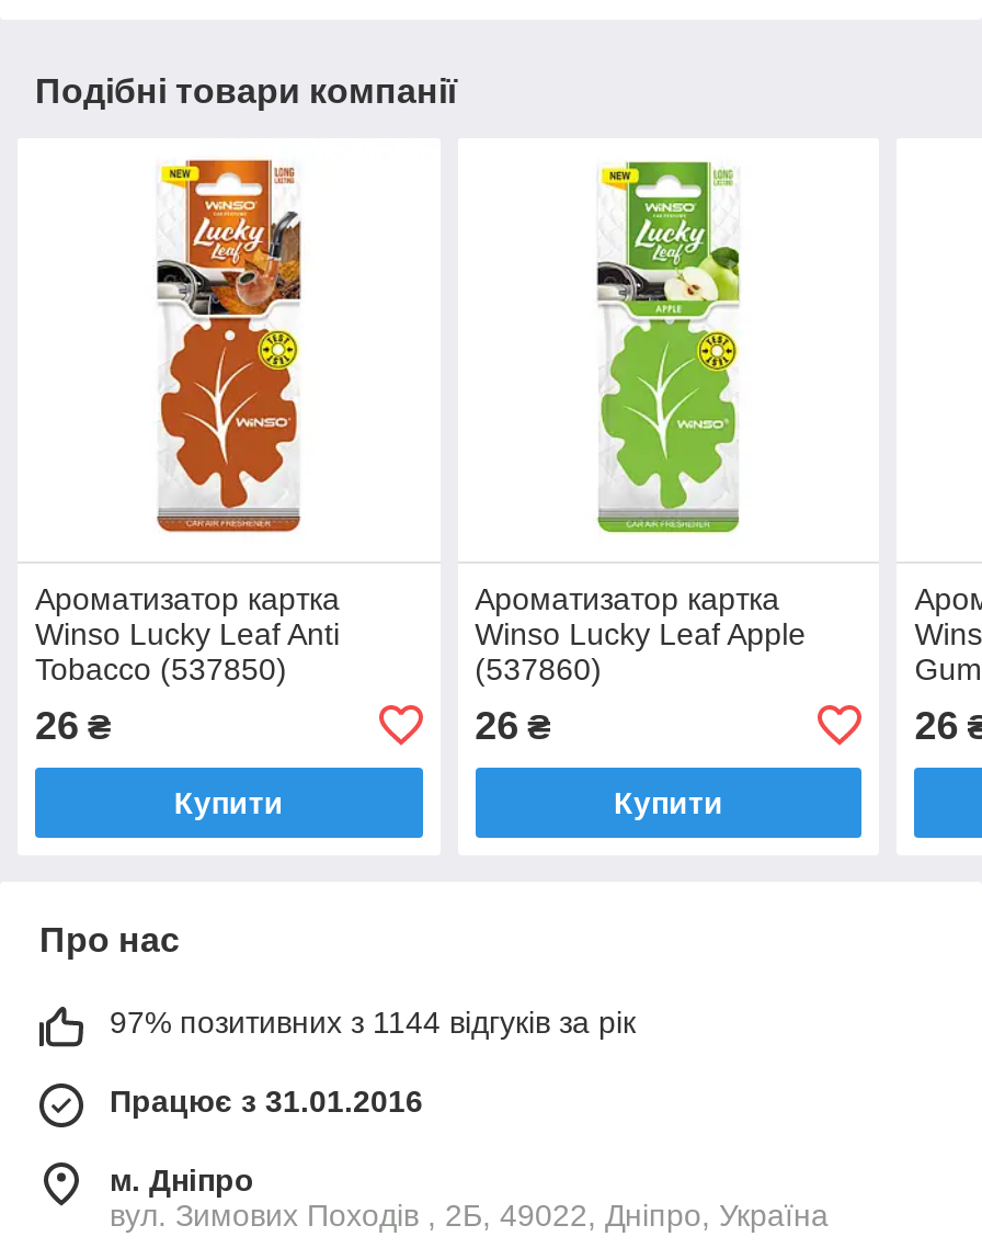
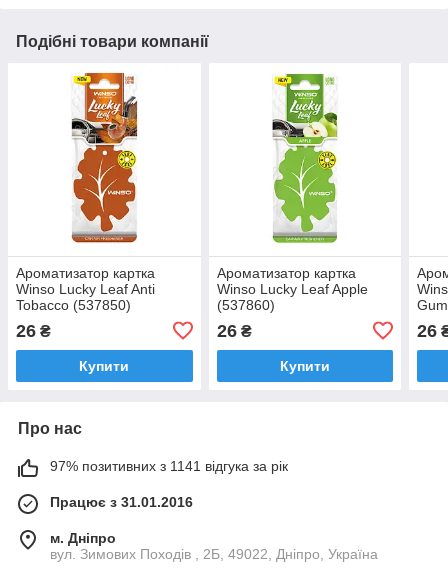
[110,1004,636,1039] 97% позитивних з 1144 відгуків за рік -> [50,458,288,474] 97% позитивних з 1141 відгука за рік

